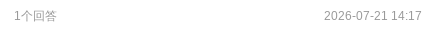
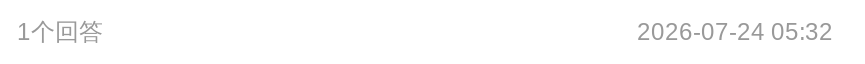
[324,9,422,23] 2026-07-21 14:17 -> [637,18,833,46] 2026-07-24 05:32

